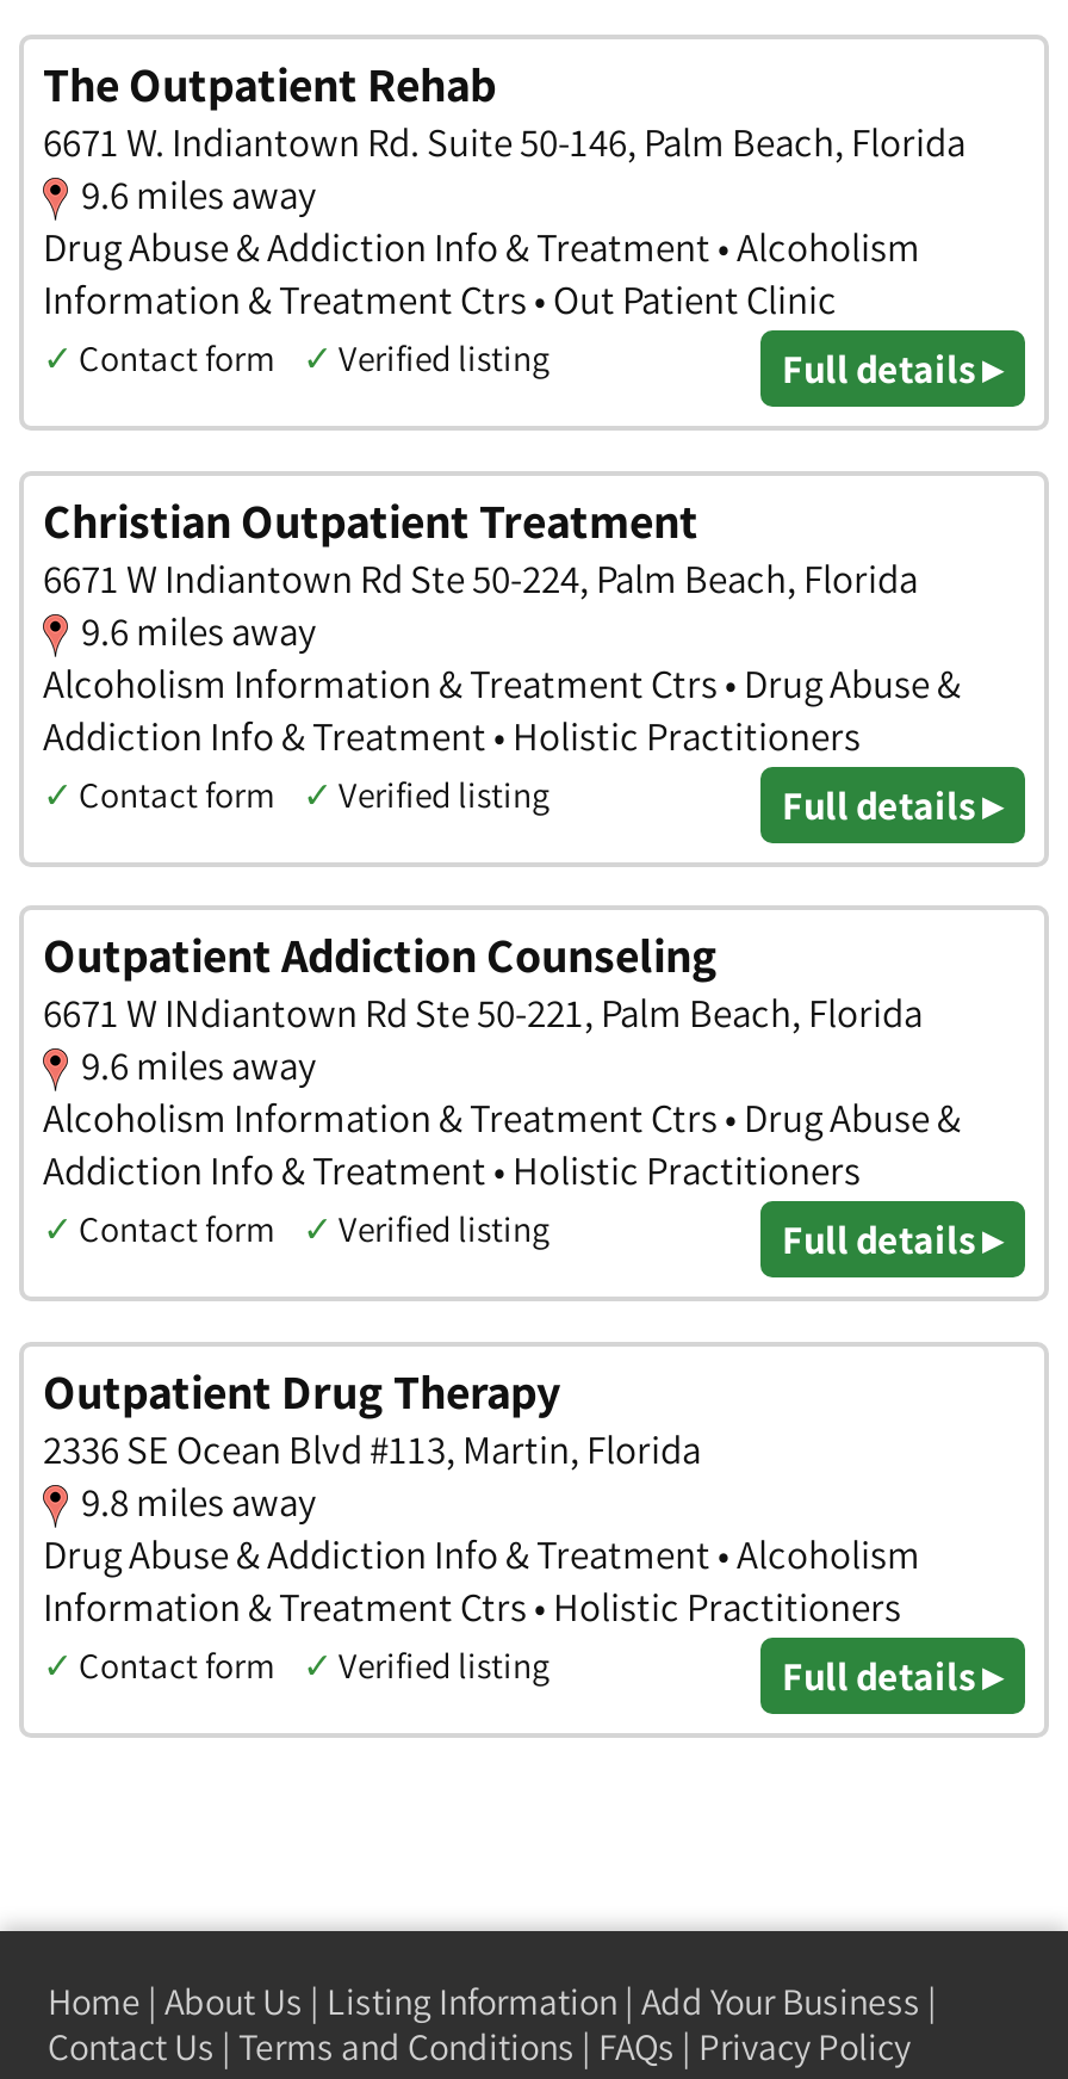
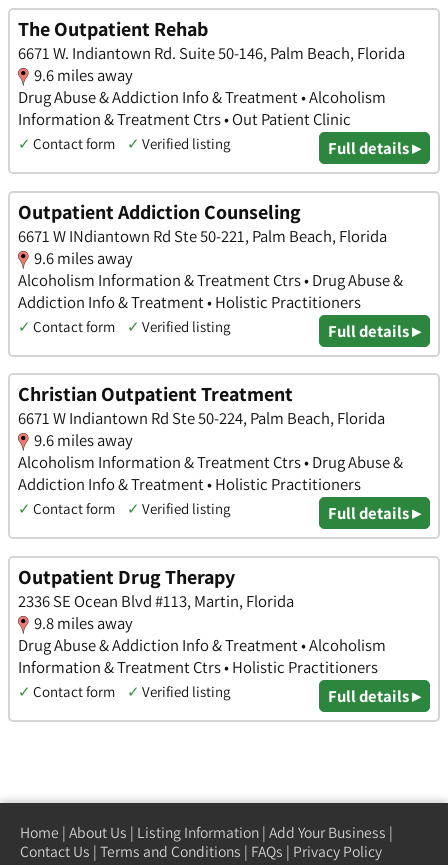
moved [43,490,918,604] -> [18,381,385,429]: Christian Outpatient Treatment | 6671 W Indiantown Rd Ste 50-224, Palm Beach, Florida
moved [43,925,923,1040] -> [18,199,387,247]: Outpatient Addiction Counseling | 6671 W INdiantown Rd Ste 50-221, Palm Beach, Florida

